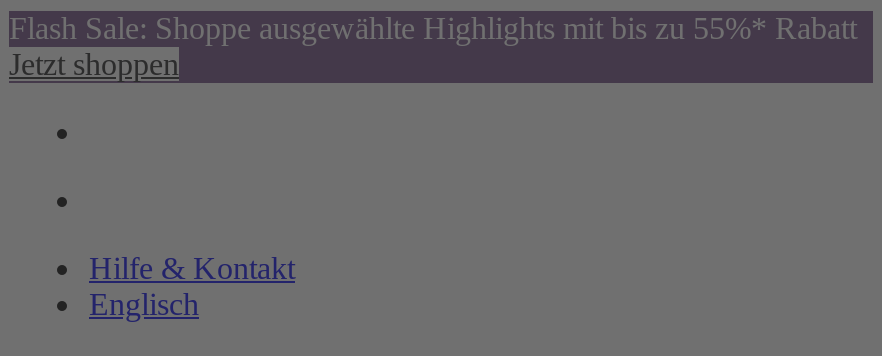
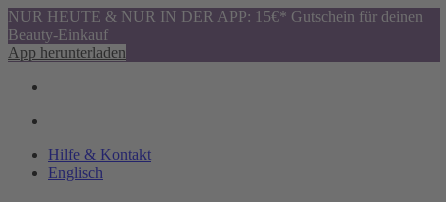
[9,11,857,81] Flash Sale: Shoppe ausgewählte Highlights mit bis zu 55%* Rabatt | Jetzt shoppen -> [8,8,423,61] NUR HEUTE & NUR IN DER APP: 15€* Gutschein für deinen | Beauty-Einkauf | App herunterladen

